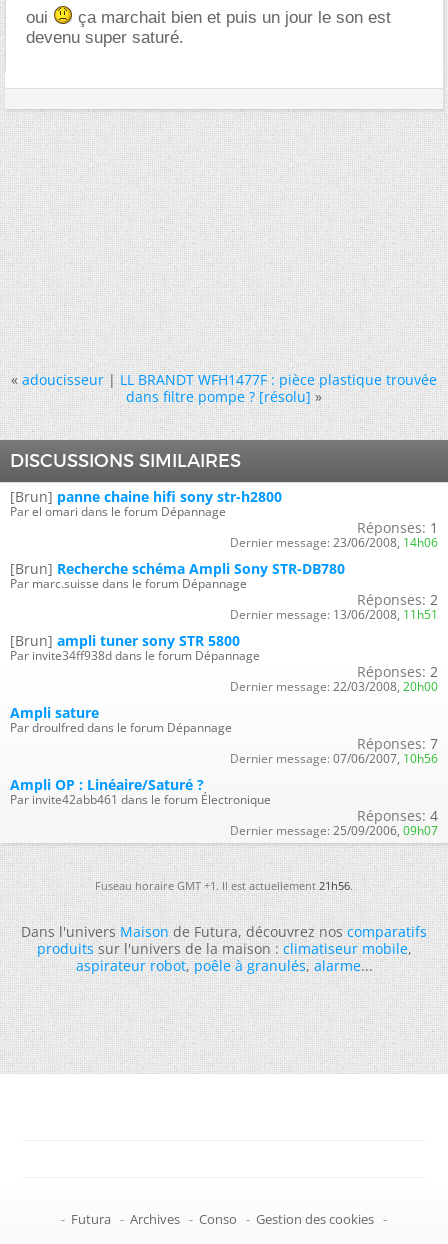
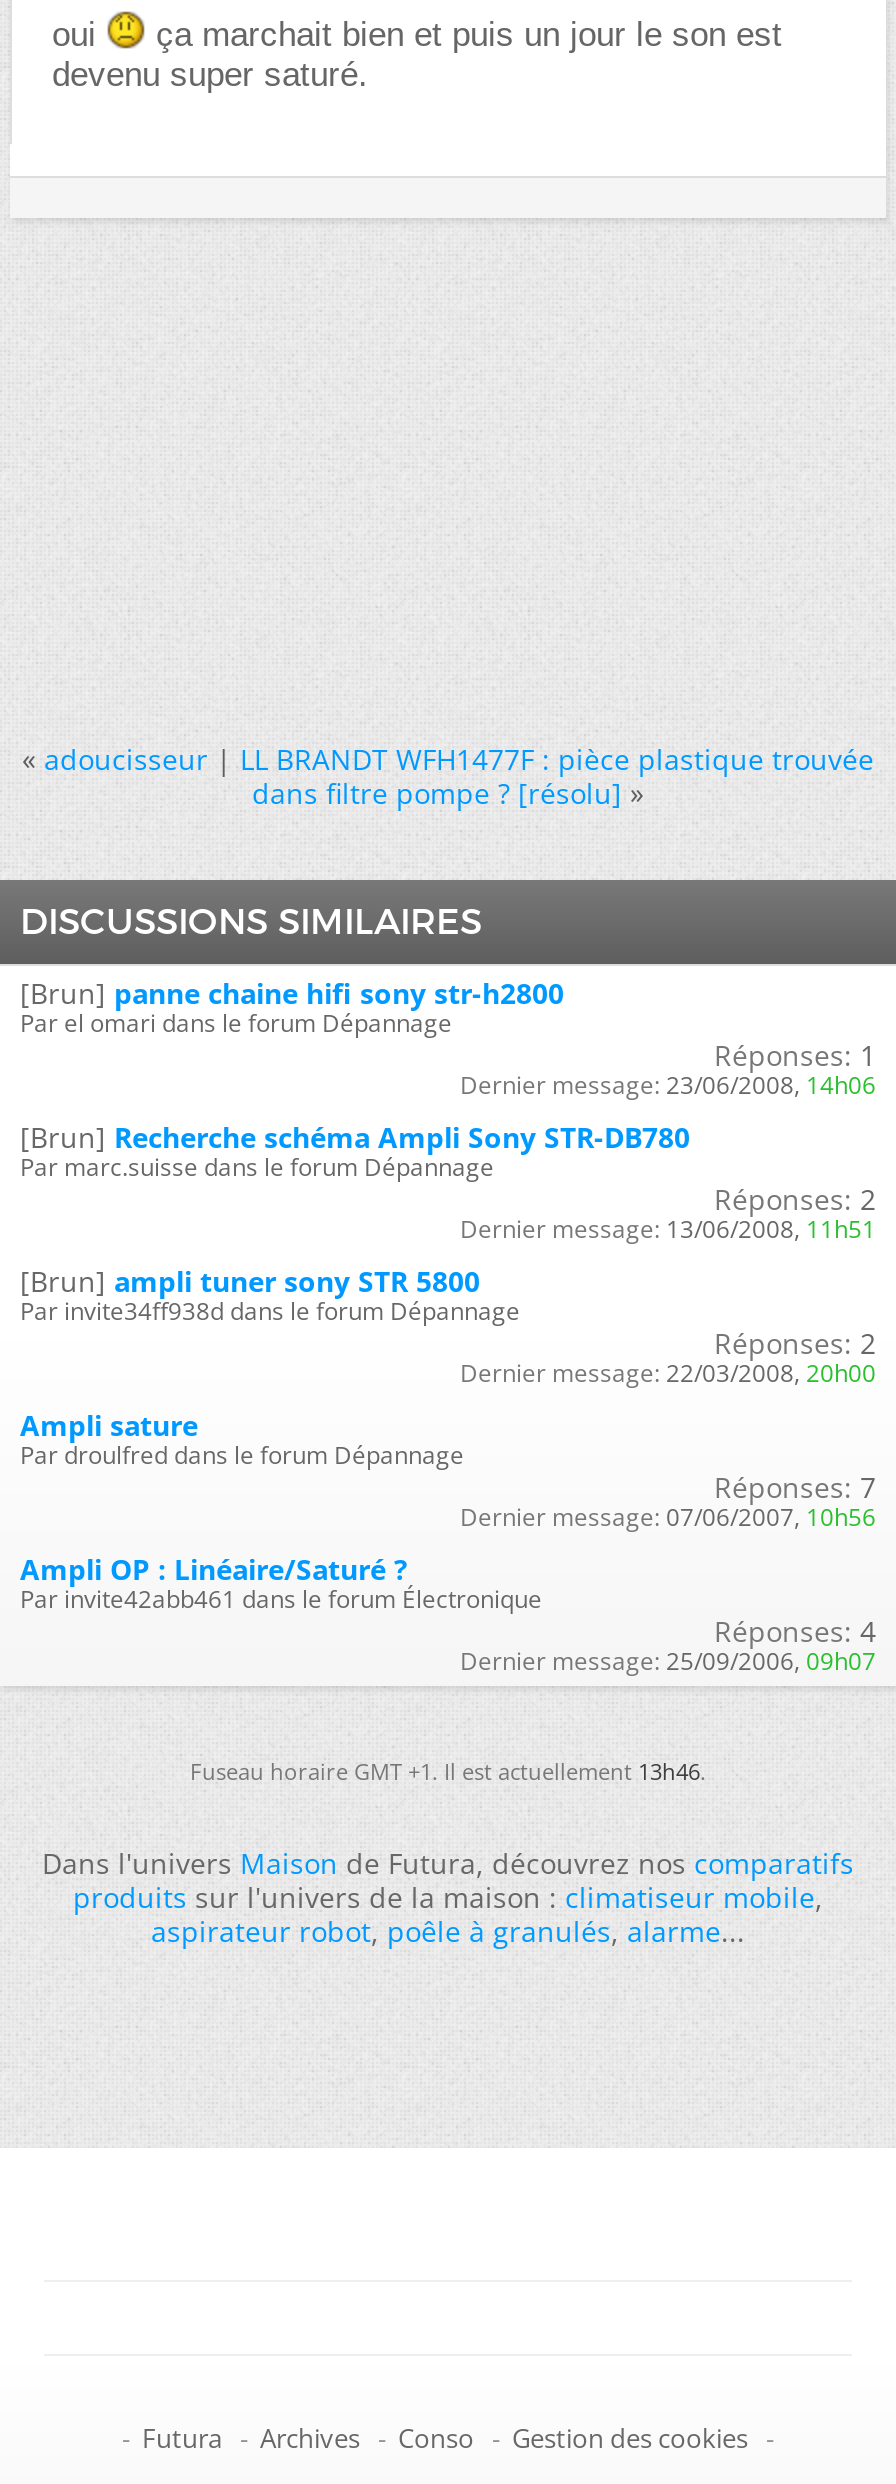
[95,878,353,893] Fuseau horaire GMT +1. Il est actuellement 21h56. -> [190,1756,706,1786] Fuseau horaire GMT +1. Il est actuellement 13h46.

